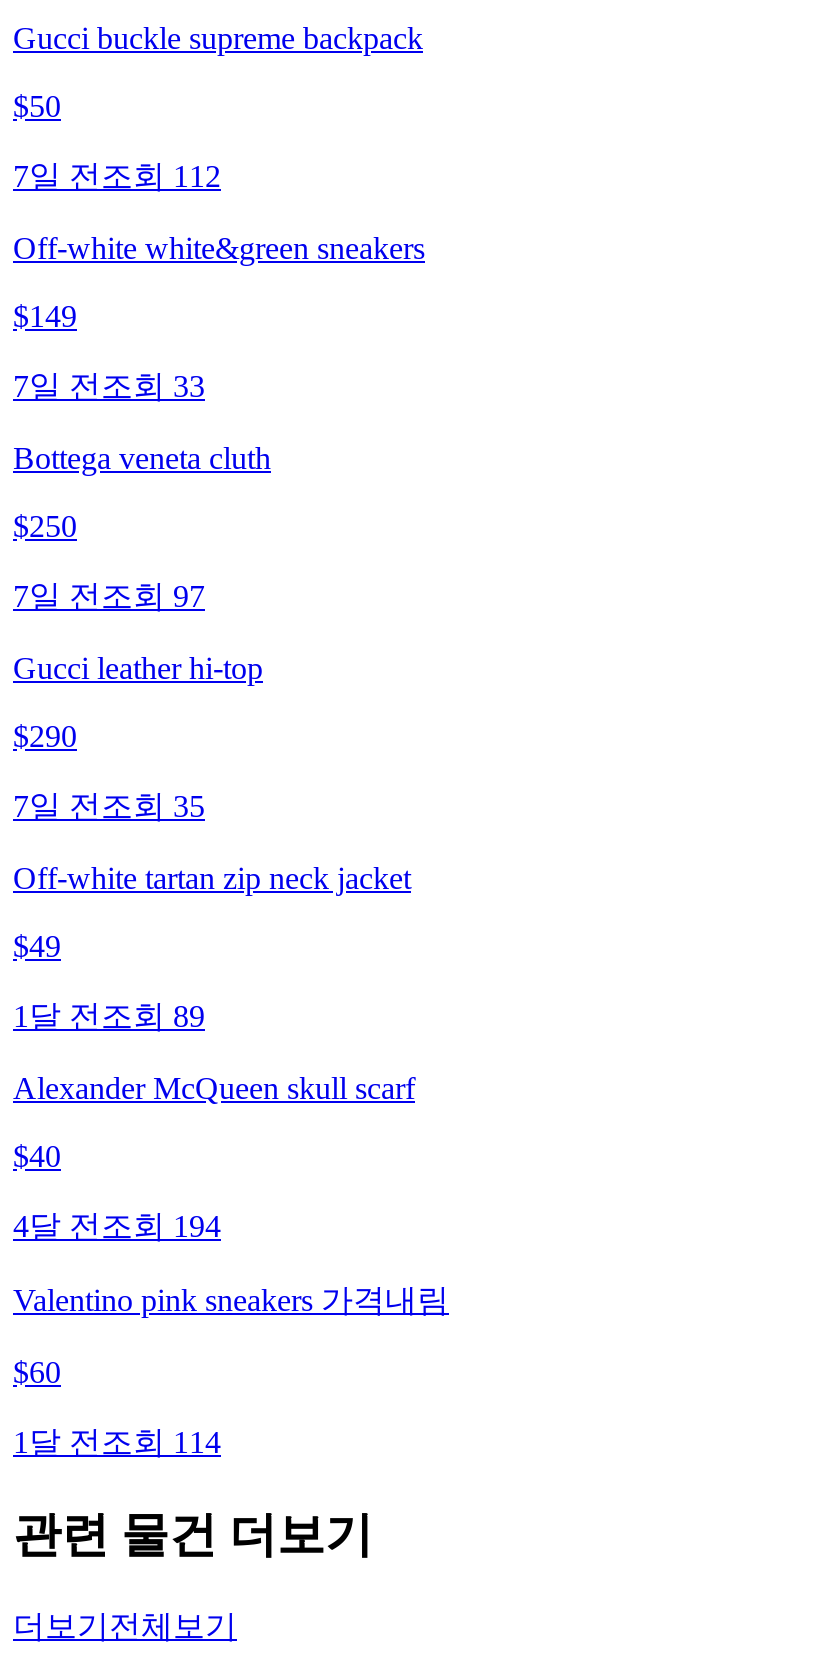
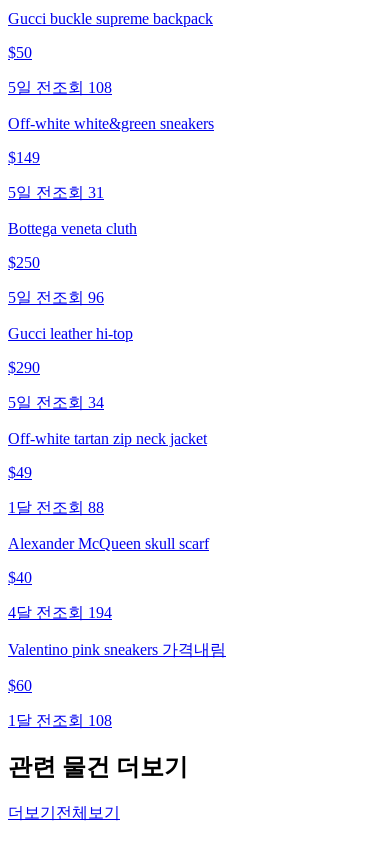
[13,158,221,192] 7일 전 조회 112 -> [8,79,112,96] 5일 전 조회 108
[13,368,205,402] 7일 전 조회 33 -> [8,184,104,201] 5일 전 조회 31
[13,578,205,612] 7일 전 조회 97 -> [8,289,104,306] 5일 전 조회 96
[13,788,205,822] 7일 전 조회 35 -> [8,394,104,411] 5일 전 조회 34
[13,998,205,1032] 1달 전 조회 89 -> [8,499,104,516] 1달 전 조회 88
[13,1424,221,1458] 1달 전 조회 114 -> [8,712,112,729] 1달 전 조회 108

